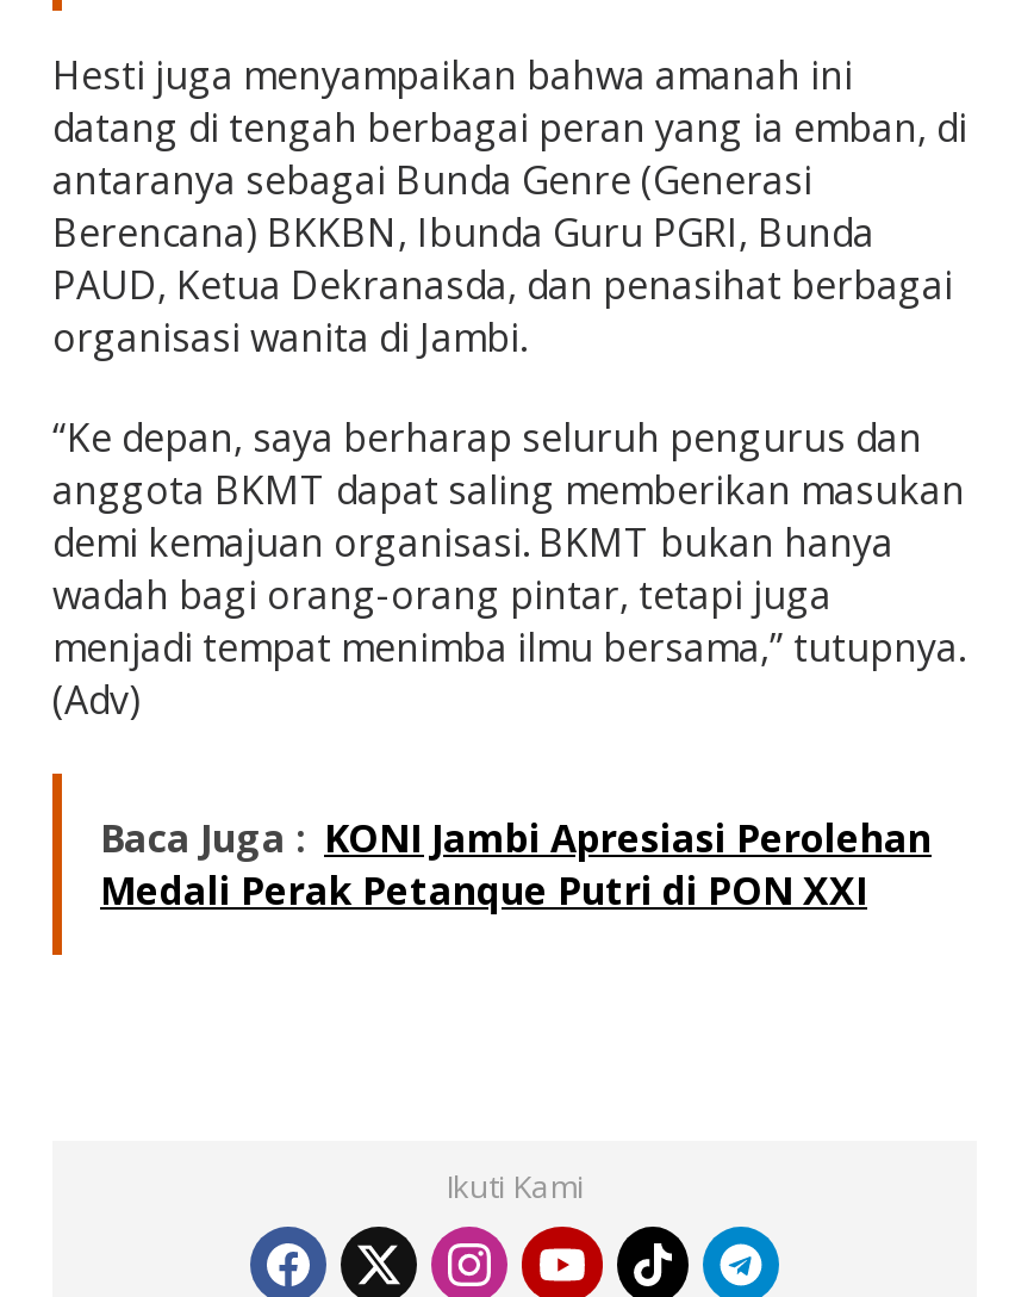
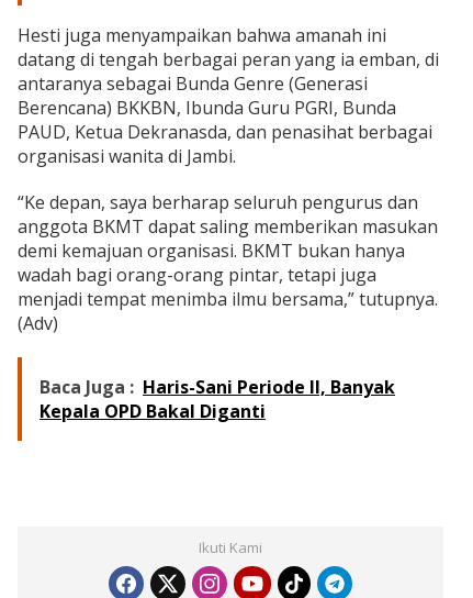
[100,812,932,917] Baca Juga : KONI Jambi Apresiasi Perolehan | Medali Perak Petanque Putri di PON XXI -> [40,375,395,423] Baca Juga : Haris-Sani Periode II, Banyak | Kepala OPD Bakal Diganti

